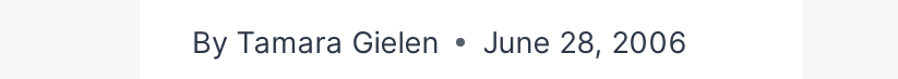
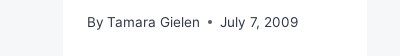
[192,24,686,59] By Tamara Gielen June 28, 2006 -> [87,14,298,30] By Tamara Gielen July 7, 2009

